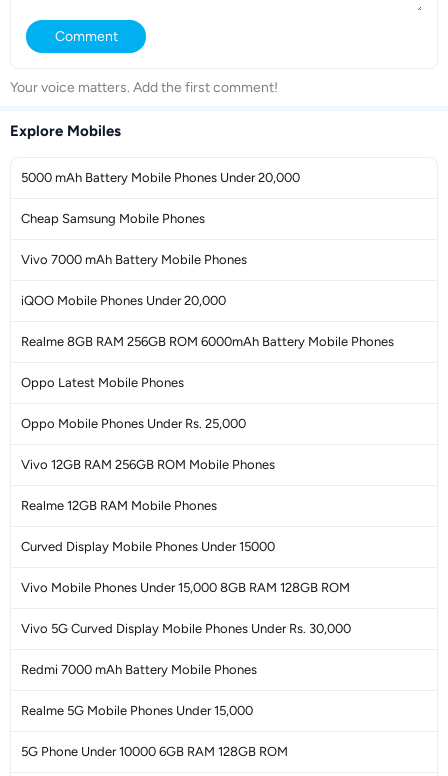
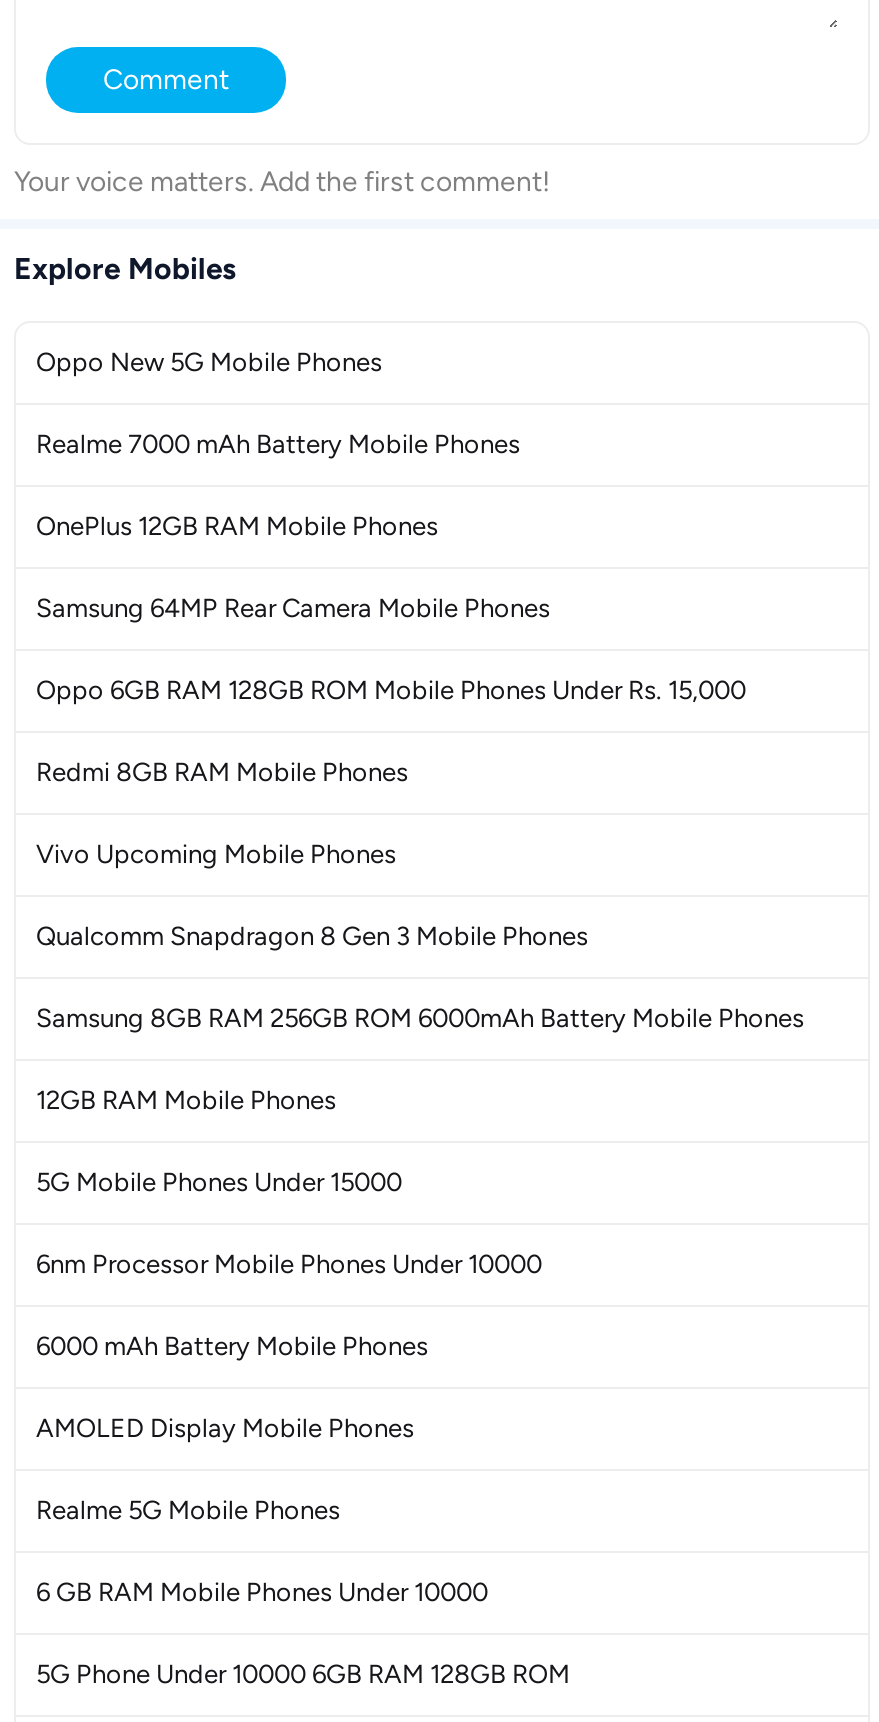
[21,170,394,718] 5000 mAh Battery Mobile Phones Under 20,000 | Cheap Samsung Mobile Phones | Vivo 7000 mAh Battery Mobile Phones | iQOO Mobile Phones Under 20,000 | Realme 8GB RAM 256GB ROM 6000mAh Battery Mobile Phones | Oppo Latest Mobile Phones | Oppo Mobile Phones Under Rs. 25,000 | Vivo 12GB RAM 256GB ROM Mobile Phones | Realme 12GB RAM Mobile Phones | Curved Display Mobile Phones Under 15000 | Vivo Mobile Phones Under 15,000 8GB RAM 128GB ROM | Vivo 5G Curved Display Mobile Phones Under Rs. 30,000 | Redmi 7000 mAh Battery Mobile Phones | Realme 5G Mobile Phones Under 15,000 -> [36,347,804,1607] Oppo New 5G Mobile Phones | Realme 7000 mAh Battery Mobile Phones | OnePlus 12GB RAM Mobile Phones | Samsung 64MP Rear Camera Mobile Phones | Oppo 6GB RAM 128GB ROM Mobile Phones Under Rs. 15,000 | Redmi 8GB RAM Mobile Phones | Vivo Upcoming Mobile Phones | Qualcomm Snapdragon 8 Gen 3 Mobile Phones | Samsung 8GB RAM 256GB ROM 6000mAh Battery Mobile Phones | 12GB RAM Mobile Phones | 5G Mobile Phones Under 15000 | 6nm Processor Mobile Phones Under 10000 | 6000 mAh Battery Mobile Phones | AMOLED Display Mobile Phones | Realme 5G Mobile Phones | 6 GB RAM Mobile Phones Under 10000

